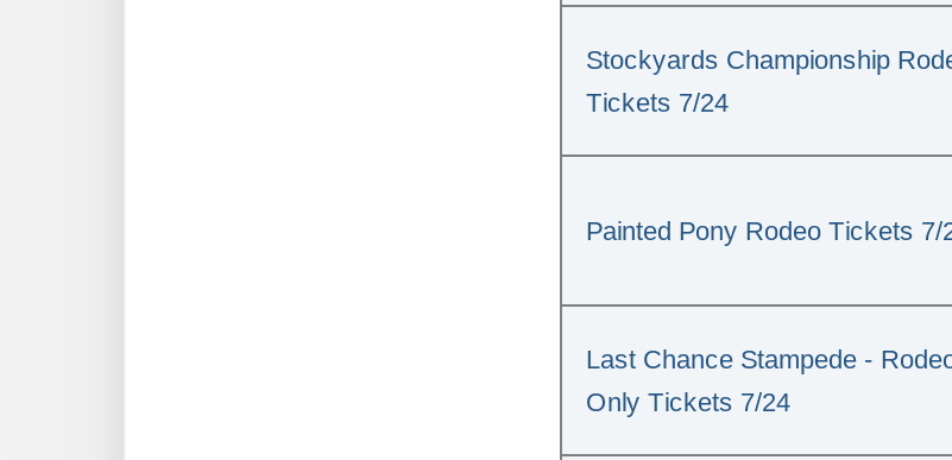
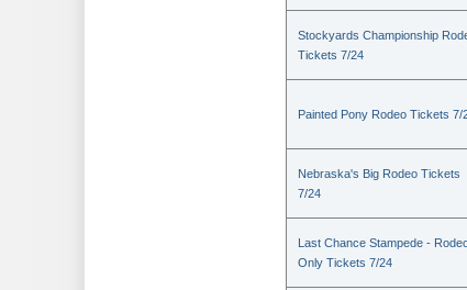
none -> [298,167,460,200] Nebraska's Big Rodeo Tickets | 7/24

